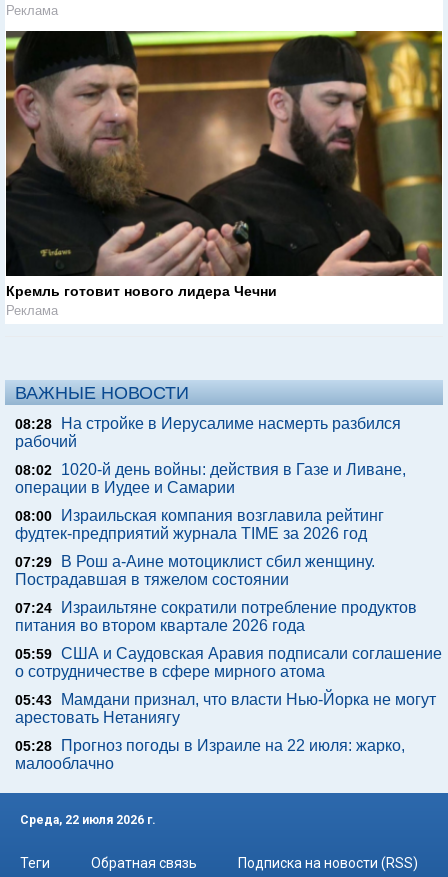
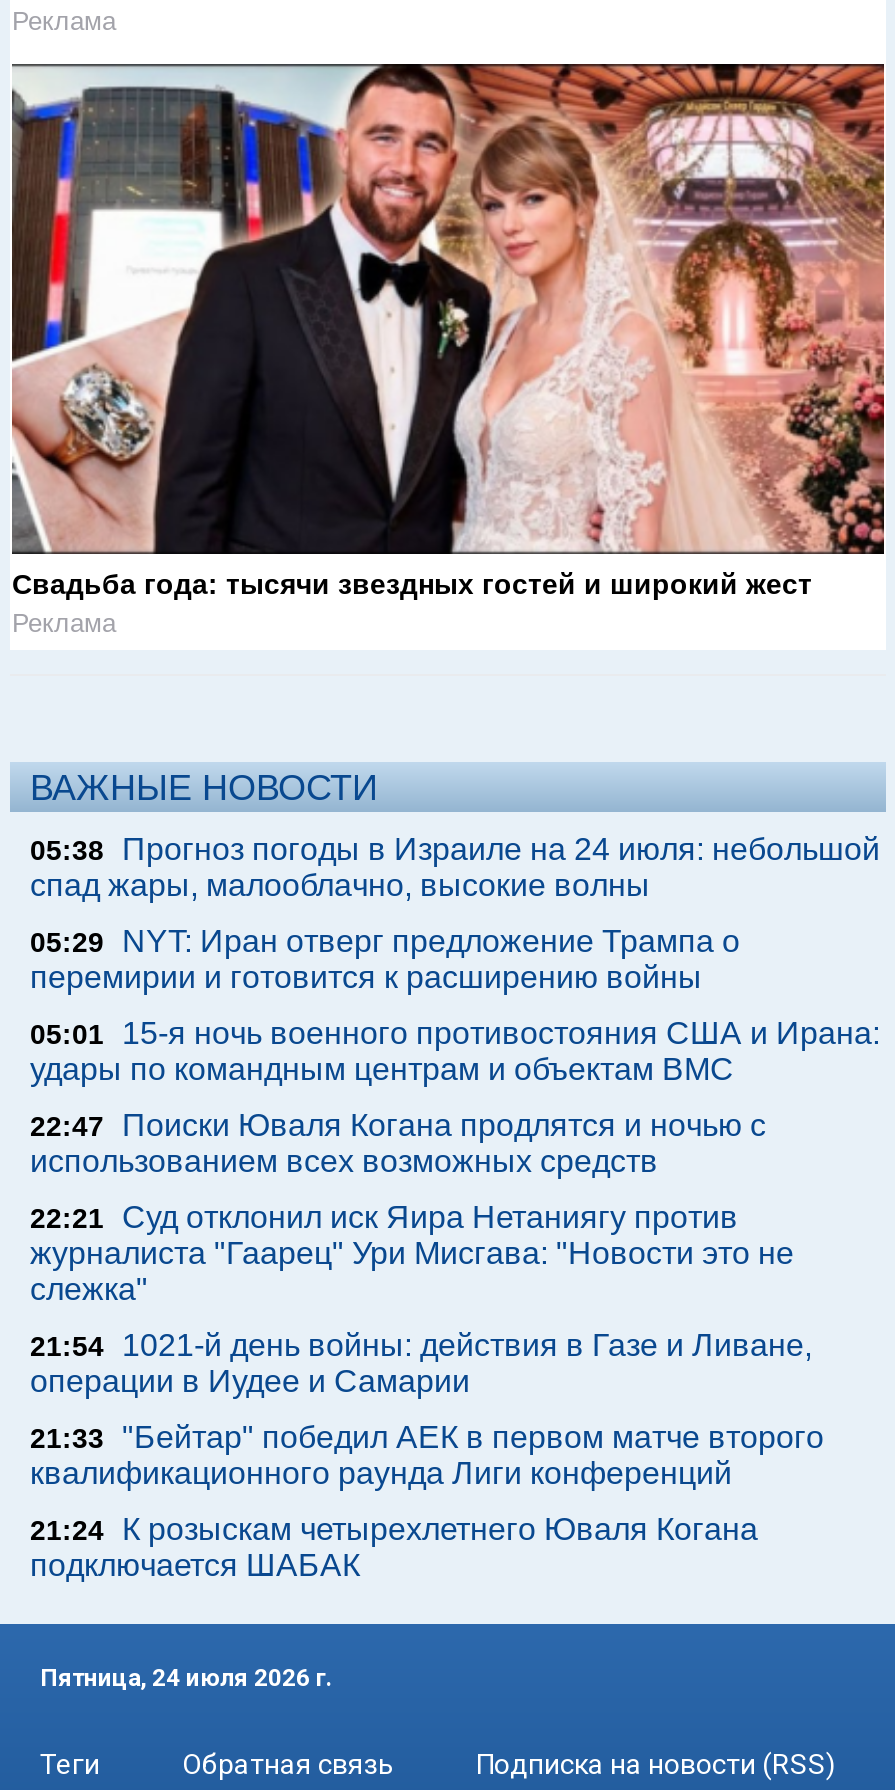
[5,30,443,299] [image] | Кремль готовит нового лидера Чечни -> [10,62,886,601] [image] | Свадьба года: тысячи звездных гостей и широкий жест
[15,415,406,478] 08:28 На стройке в Иерусалиме насмерть разбился | рабочий | 08:02 1020-й день войны: действия в Газе и Ливане, -> [30,833,880,1363] 05:38 Прогноз погоды в Израиле на 24 июля: небольшой | спад жары, малооблачно, высокие волны | 05:29 NYT: Иран отверг предложение Трампа о | перемирии и готовится к расширению войны | 05:01 15-я ночь военного противостояния США и Ирана: | удары по командным центрам и объектам ВМС | 22:47 Поиски Юваля Когана продлятся и ночью с | использованием всех возможных средств | 22:21 Суд отклонил иск Яира Нетаниягу против | журналиста "Гаарец" Ури Мисгава: "Новости это не | слежка" | 21:54 1021-й день войны: действия в Газе и Ливане,
moved [15,479,235,496] -> [30,1365,470,1399]: операции в Иудее и Самарии
[15,507,442,827] 08:00 Израильская компания возглавила рейтинг | фудтек-предприятий журнала TIME за 2026 год | 07:29 В Рош а-Аине мотоциклист сбил женщину. | Пострадавшая в тяжелом состоянии | 07:24 Израильтяне сократили потребление продуктов | питания во втором квартале 2026 года | 05:59 США и Саудовская Аравия подписали соглашение | о сотрудничестве в сфере мирного атома | 05:43 Мамдани признал, что власти Нью-Йорка не могут | арестовать Нетаниягу | 05:28 Прогноз погоды в Израиле на 22 июля: жарко, | малооблачно | Среда, 22 июля 2026 г. -> [30,1421,824,1693] 21:33 "Бейтар" победил АЕК в первом матче второго | квалификационного раунда Лиги конференций | 21:24 К розыскам четырехлетнего Юваля Когана | подключается ШАБАК | Пятница, 24 июля 2026 г.

